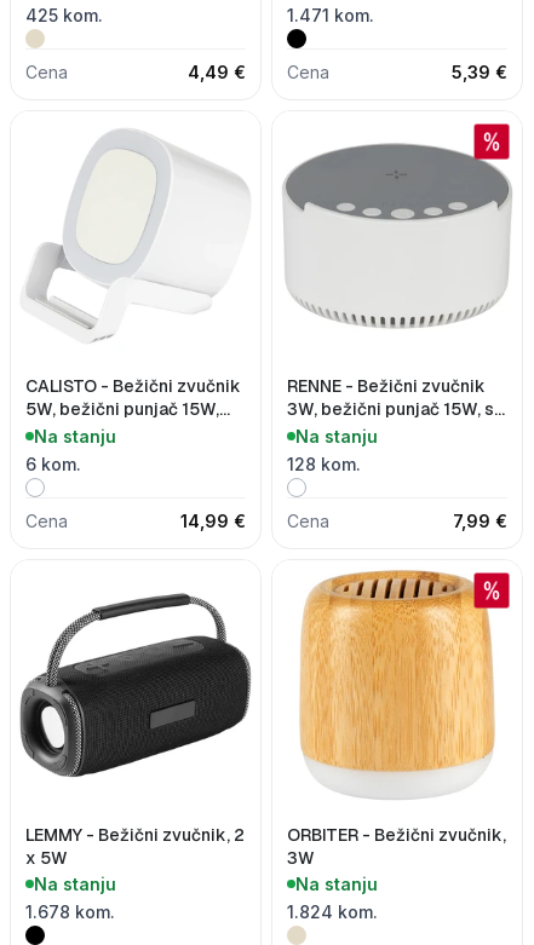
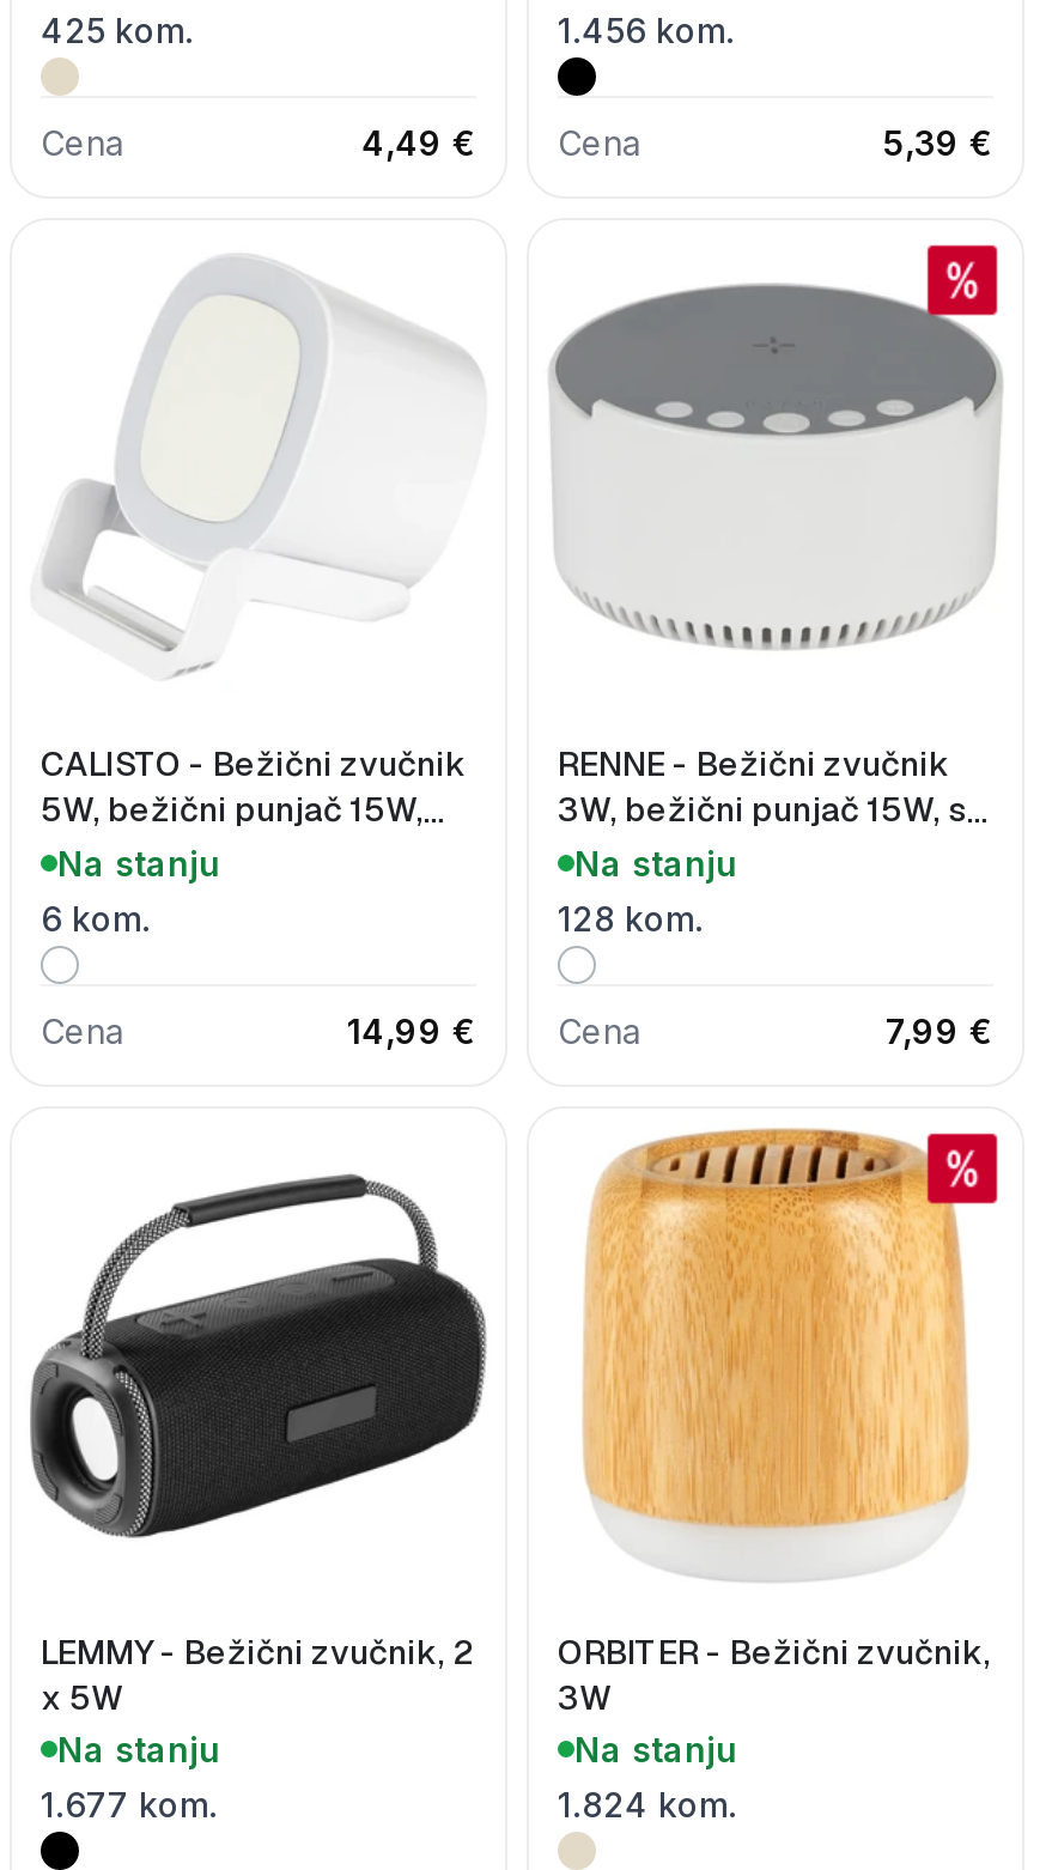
[287,5,374,26] 1.471 kom. -> [558,10,735,51] 1.456 kom.
[25,901,115,922] 1.678 kom. -> [41,1783,218,1824] 1.677 kom.

